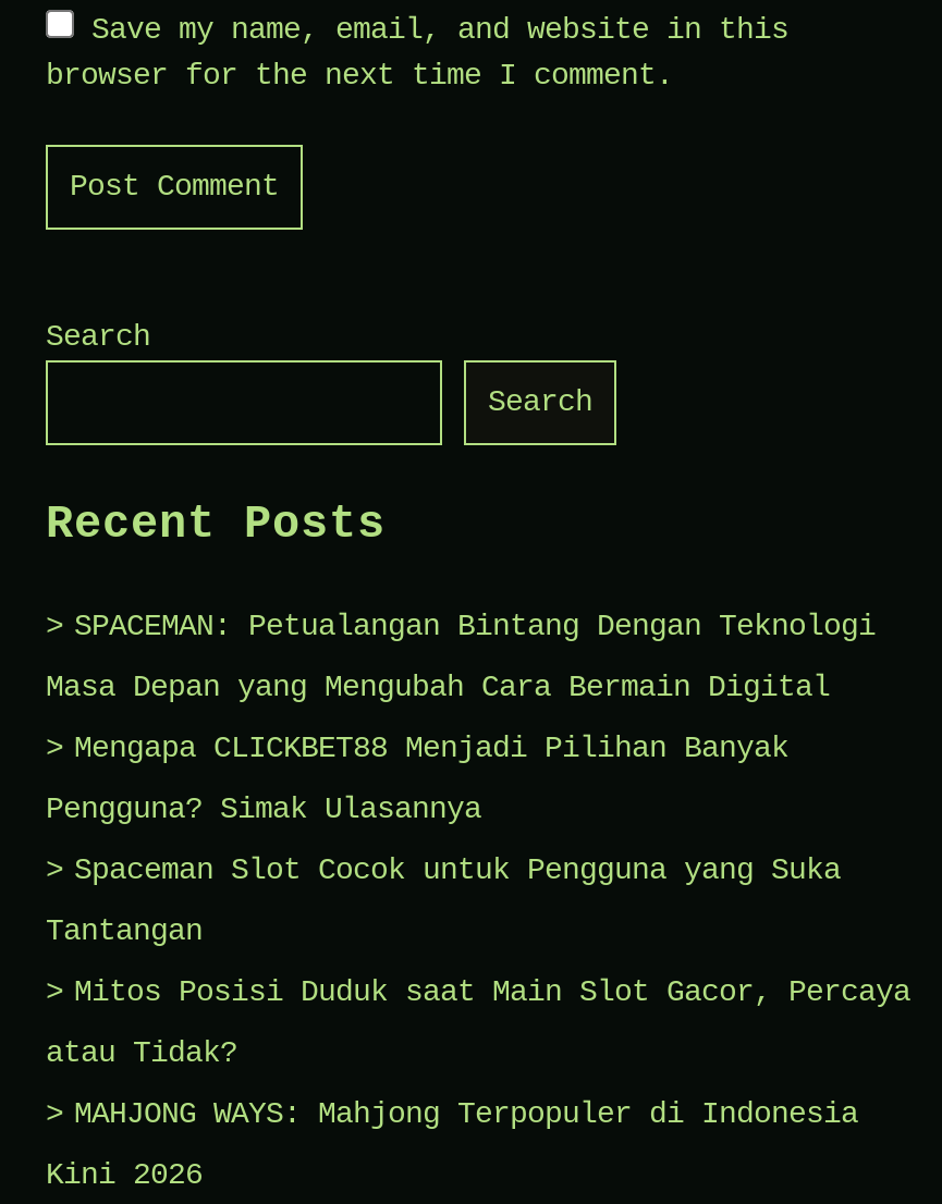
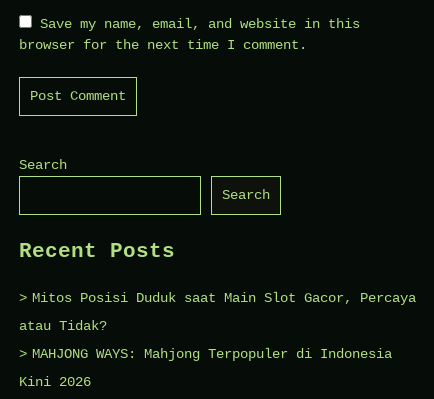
[46,609,876,948] SPACEMAN: Petualangan Bintang Dengan Teknologi | Masa Depan yang Mengubah Cara Bermain Digital | Mengapa CLICKBET88 Menjadi Pilihan Banyak | Pengguna? Simak Ulasannya | Spaceman Slot Cocok untuk Pengguna yang Suka | Tantangan -> none

